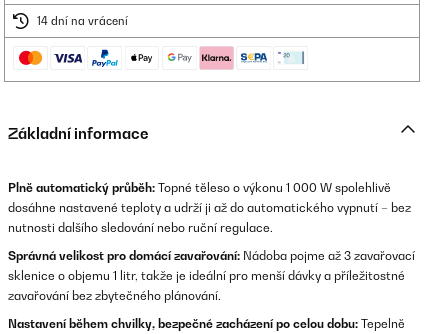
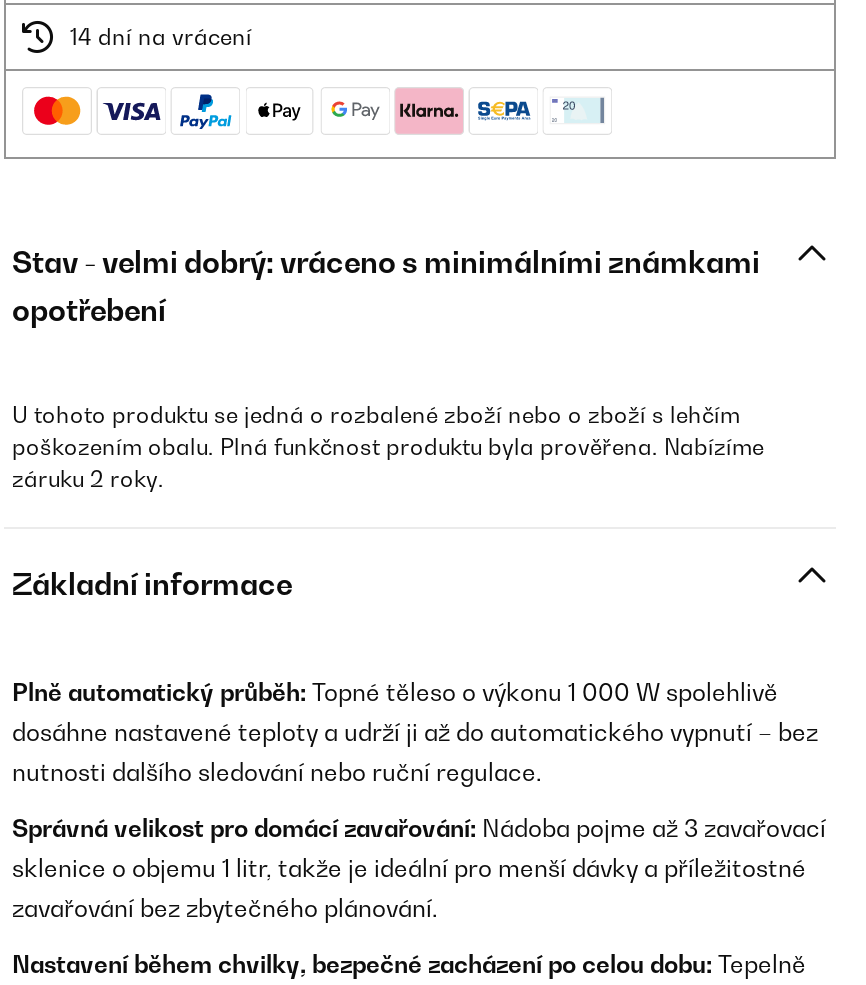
none -> [12,246,764,494] Stav - velmi dobrý: vráceno s minimálními známkami | opotřebení | U tohoto produktu se jedná o rozbalené zboží nebo o zboží s lehčím | poškozením obalu. Plná funkčnost produktu byla prověřena. Nabízíme | záruku 2 roky.

